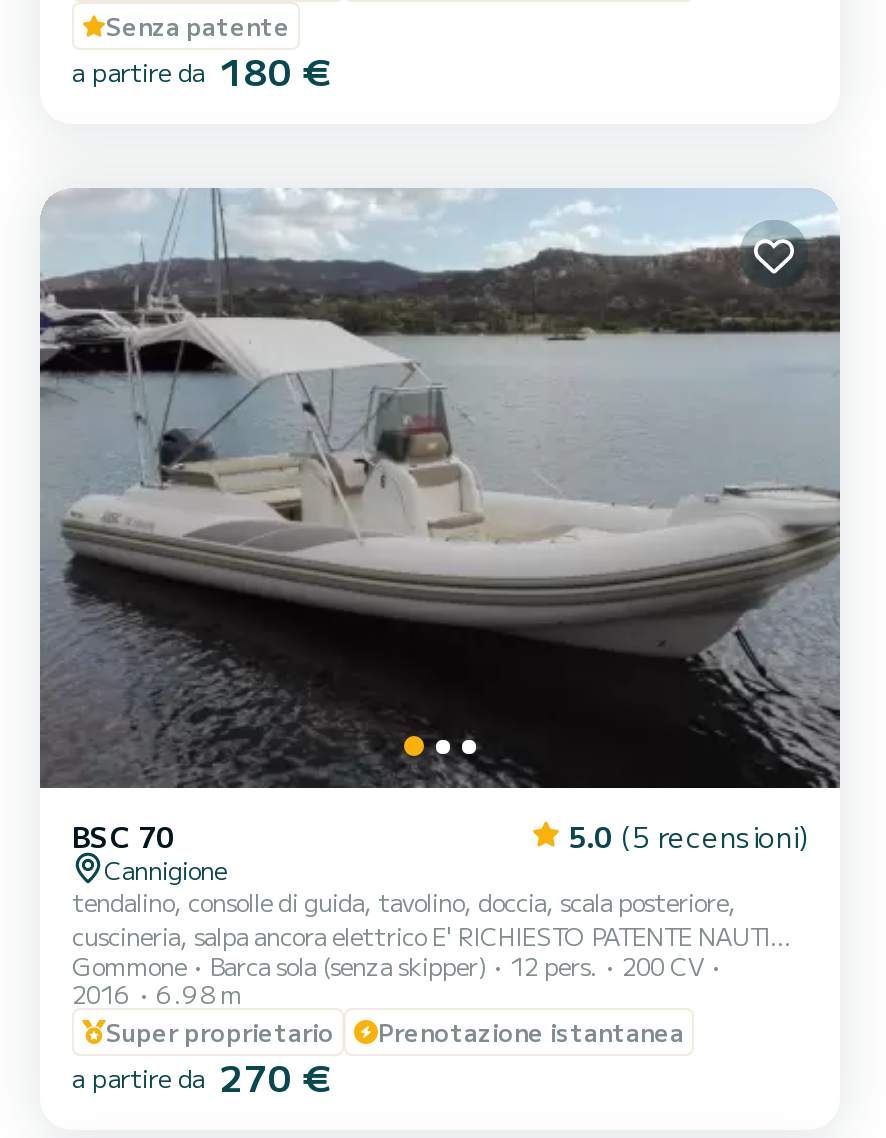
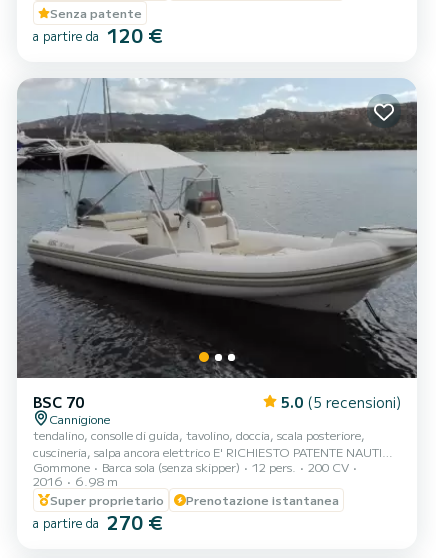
[72,44,332,96] a partire da 180 € -> [33,22,163,48] a partire da 120 €

